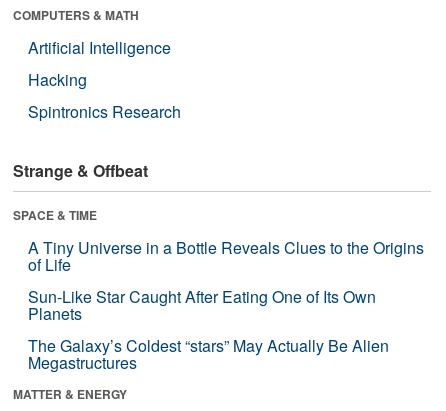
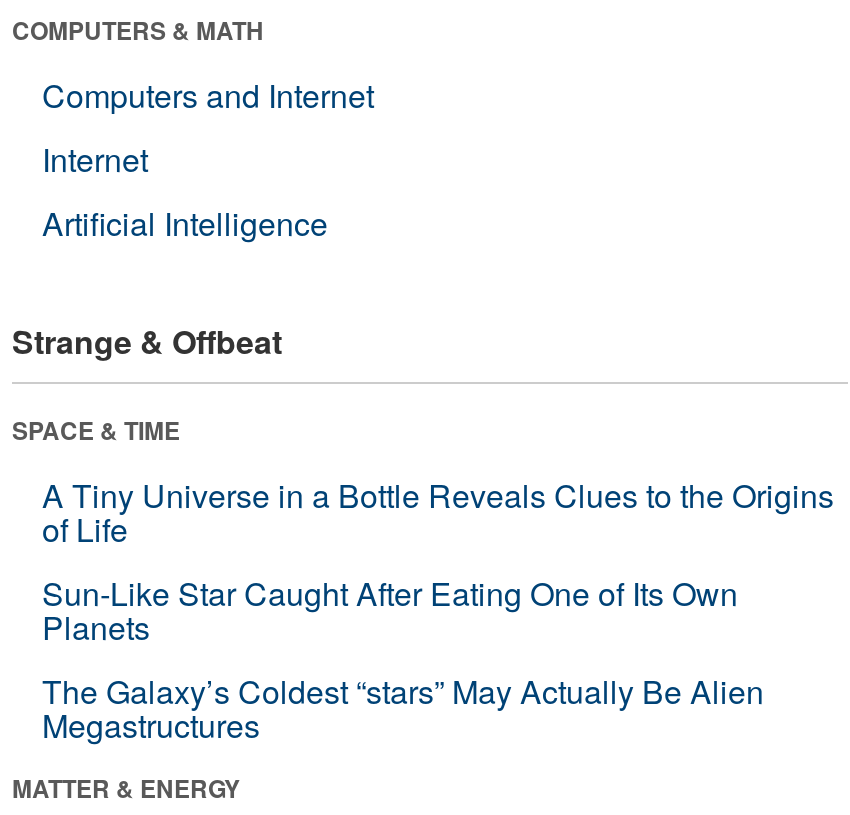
none -> [42,72,374,182] Computers and Internet | Internet
moved [28,36,171,59] -> [42,200,328,246]: Artificial Intelligence
[28,68,181,123] Hacking | Spintronics Research -> none

